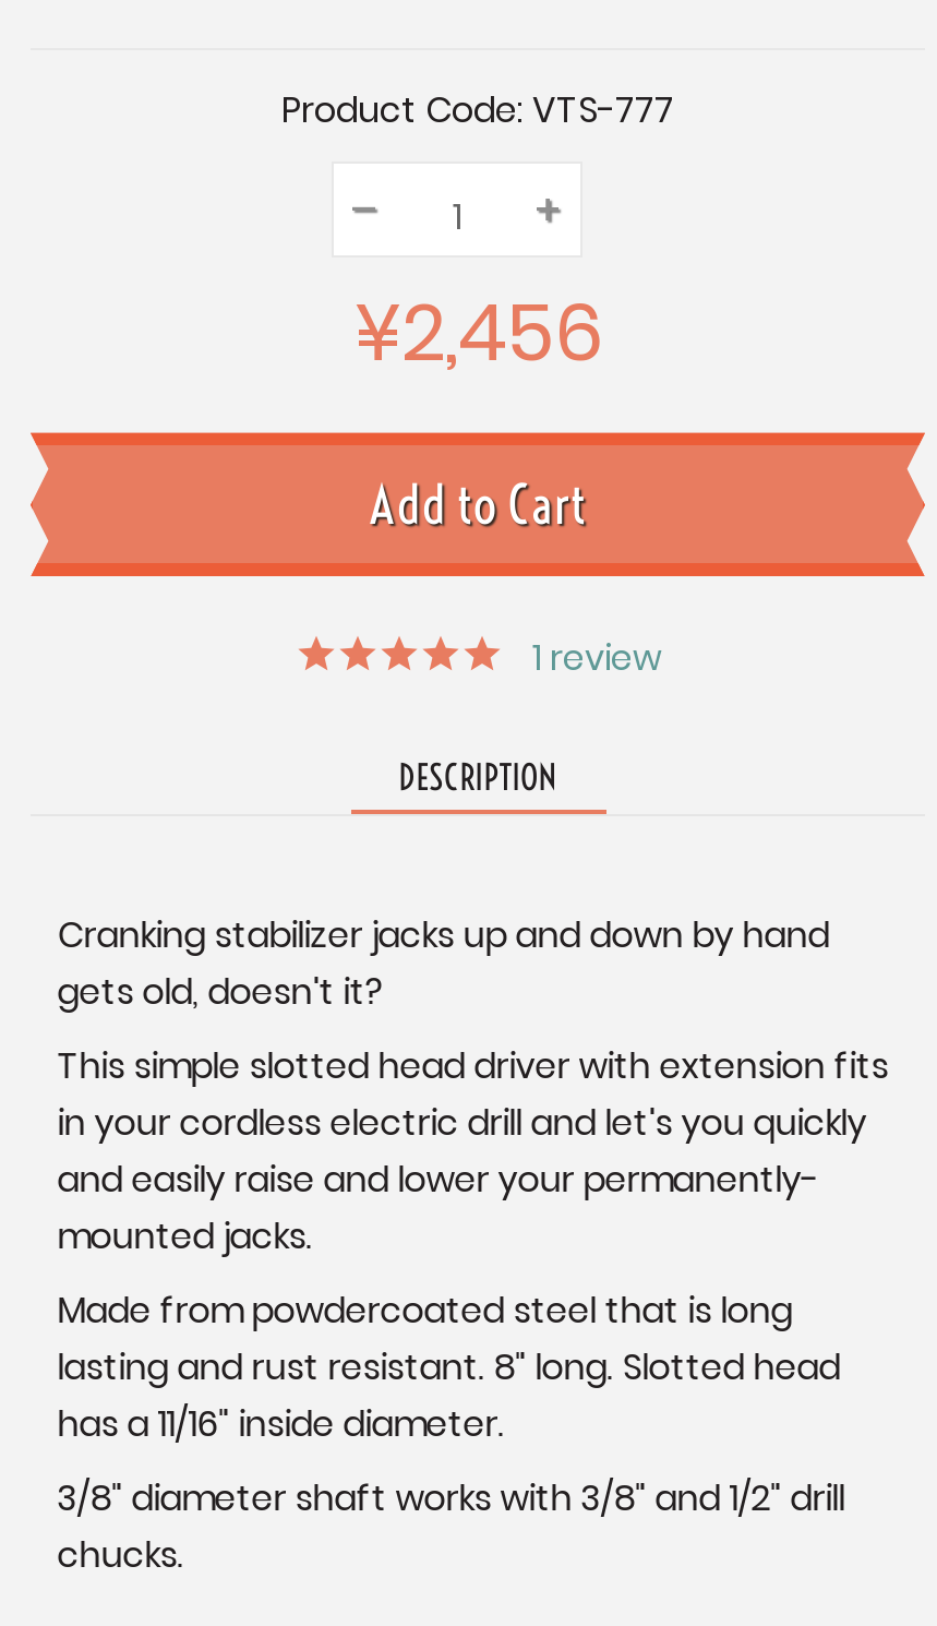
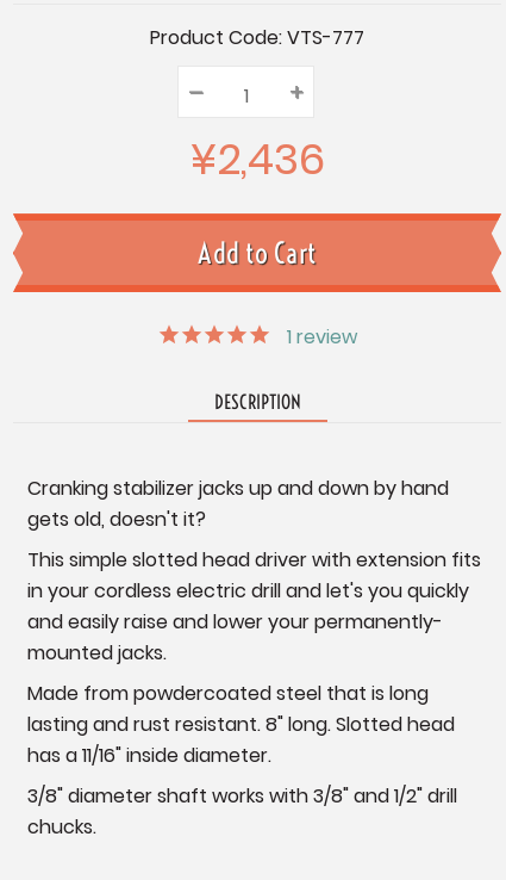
[353,278,602,389] ¥2,456 -> [190,129,324,190] ¥2,436

